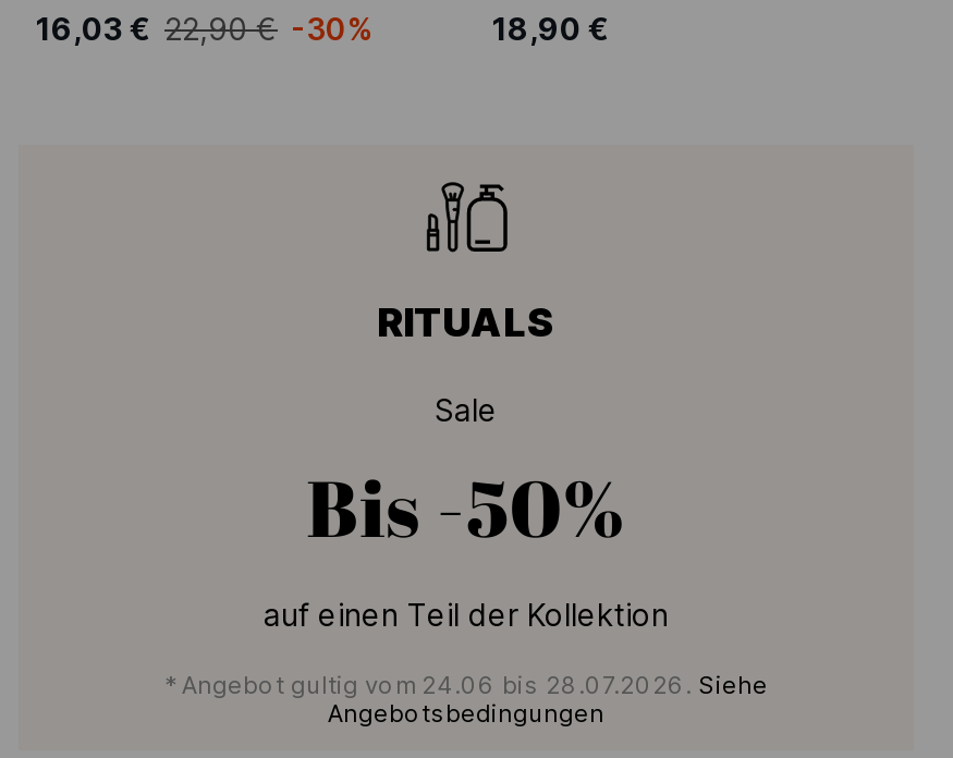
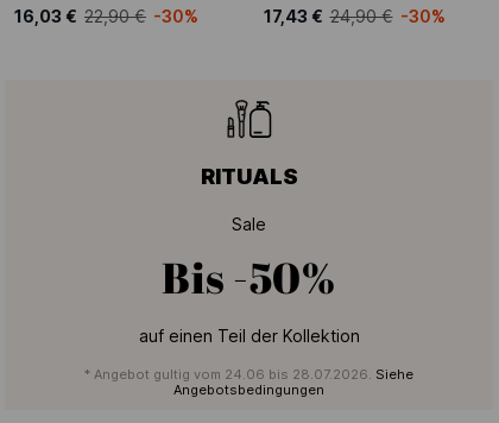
[492,11,610,48] 18,90 € -> [263,6,445,27] 17,43 € 24,90 € -30%

